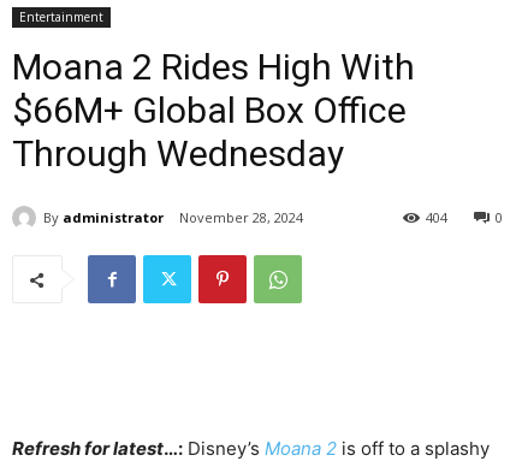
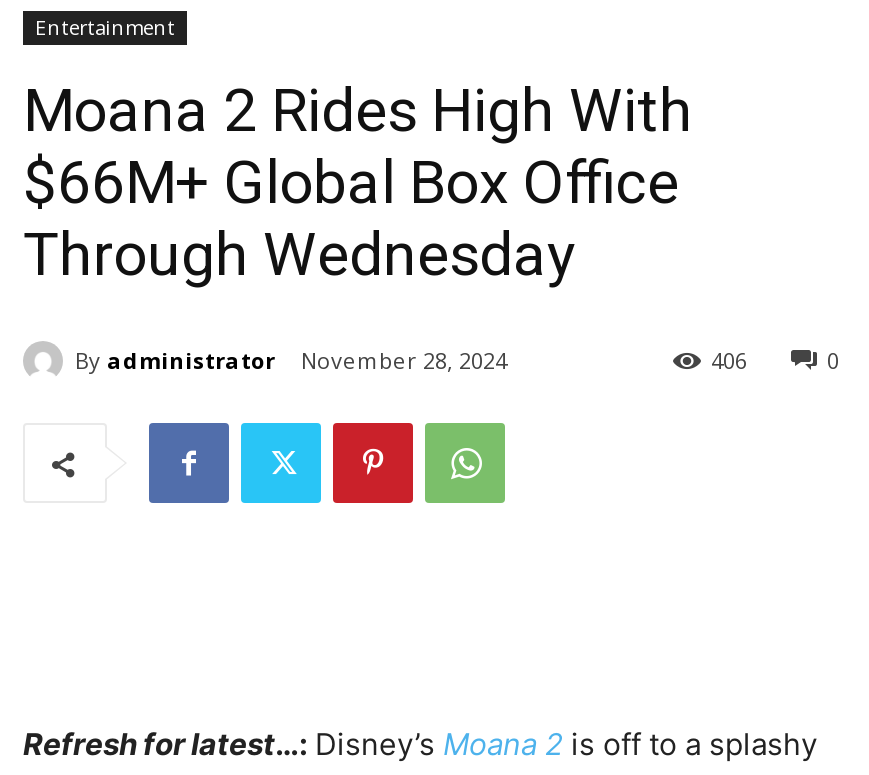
[426,208,447,226] 404 -> [711,345,747,375] 406

